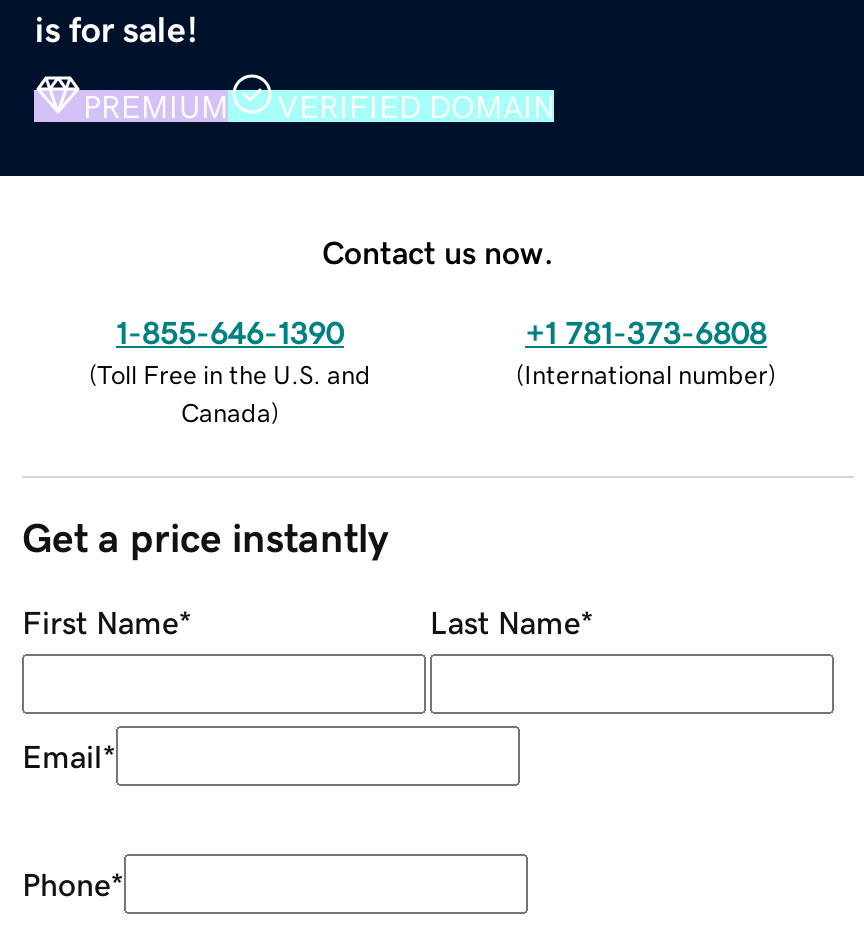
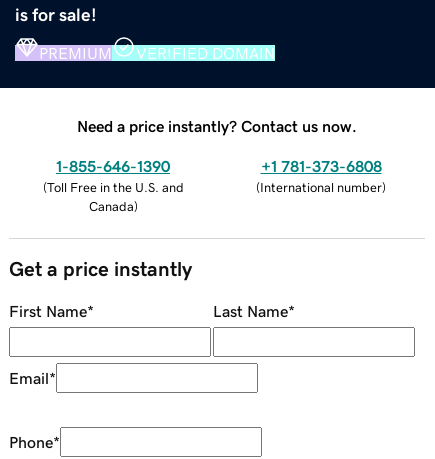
[322,235,554,267] Contact us now. -> [77,118,357,134] Need a price instantly? Contact us now.

